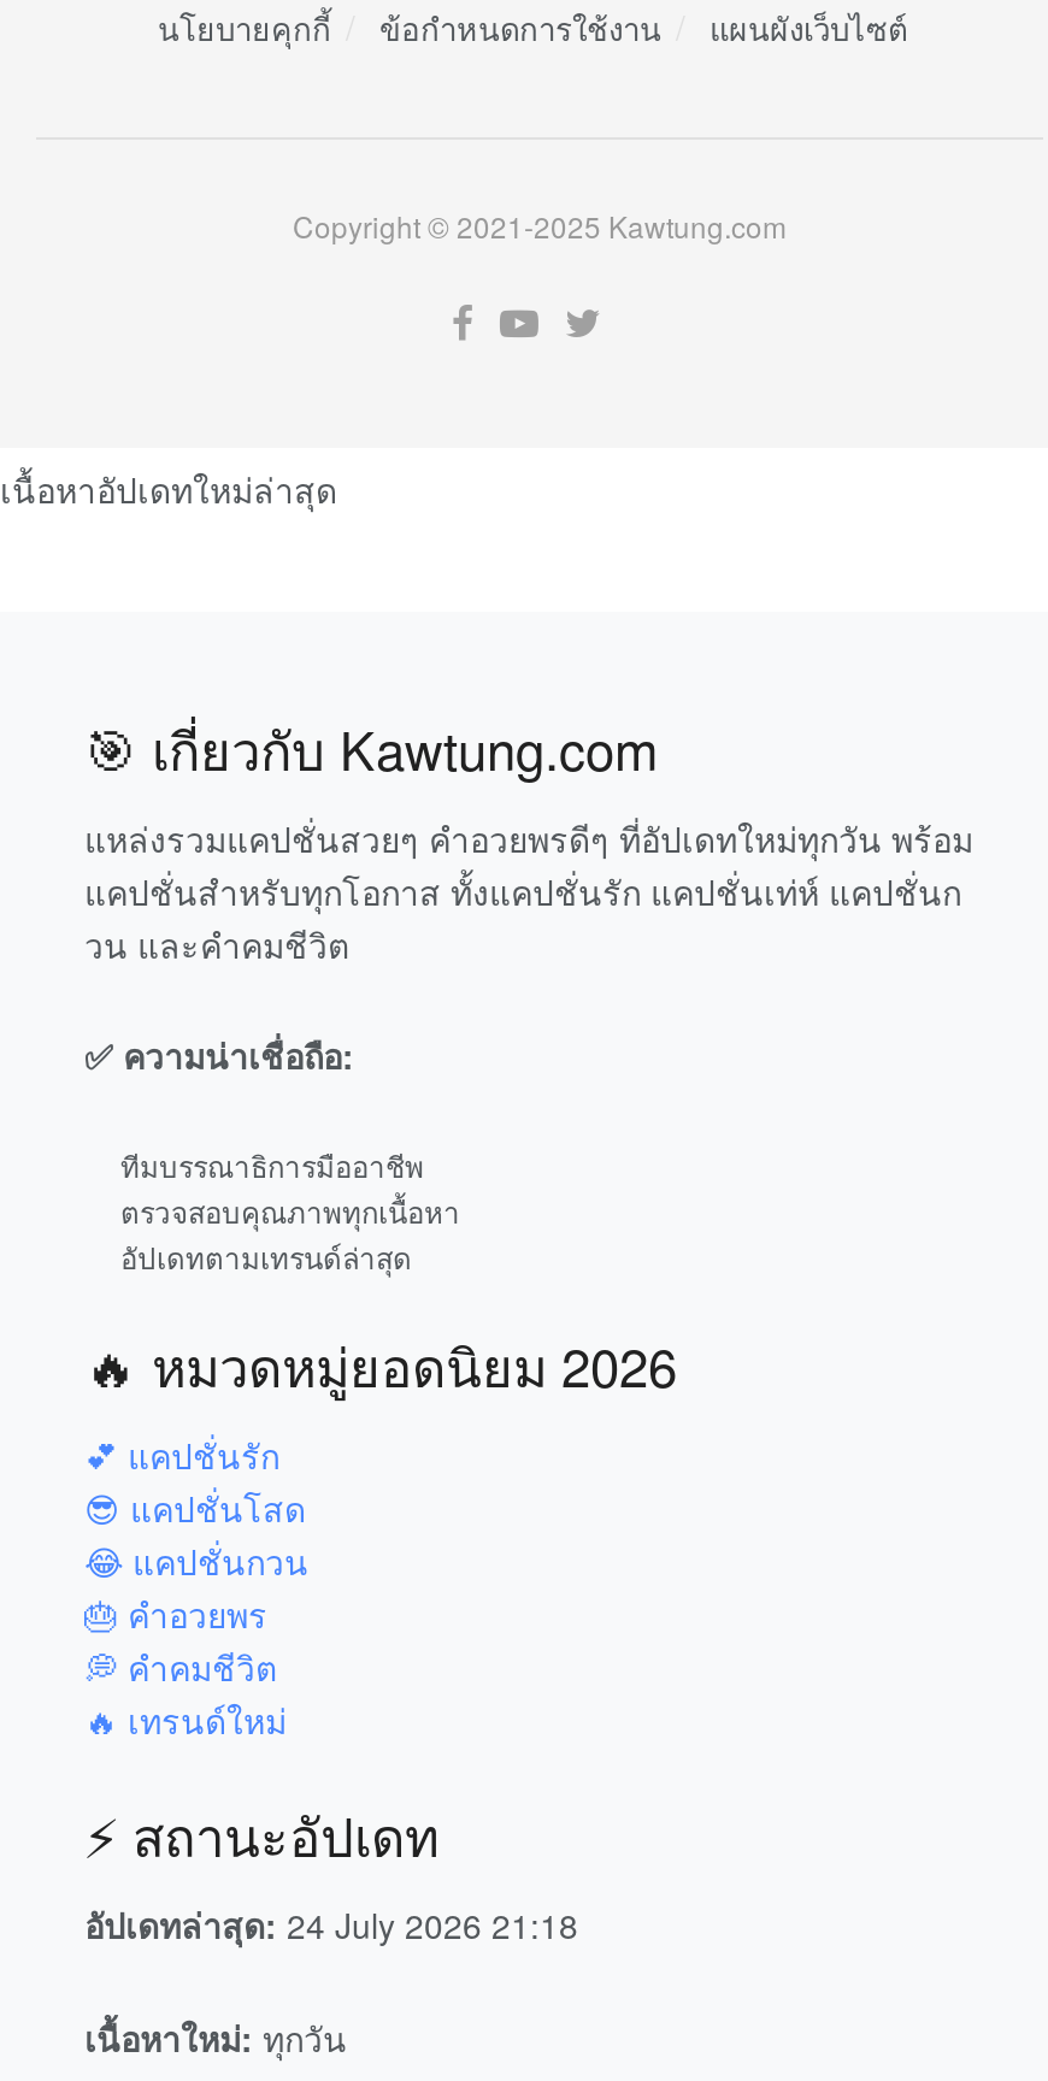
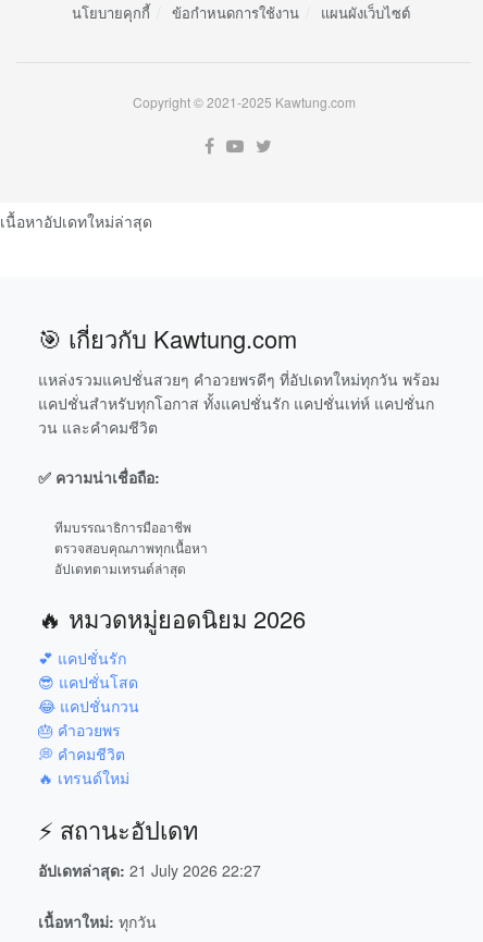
[84,1901,578,1949] อัปเดทล่าสุด: 24 July 2026 21:18 -> [38,860,261,881] อัปเดทล่าสุด: 21 July 2026 22:27

